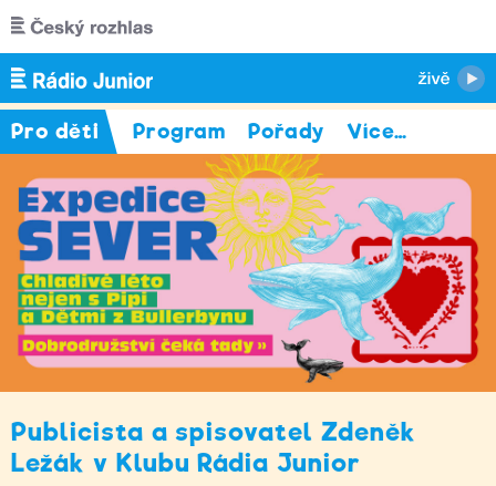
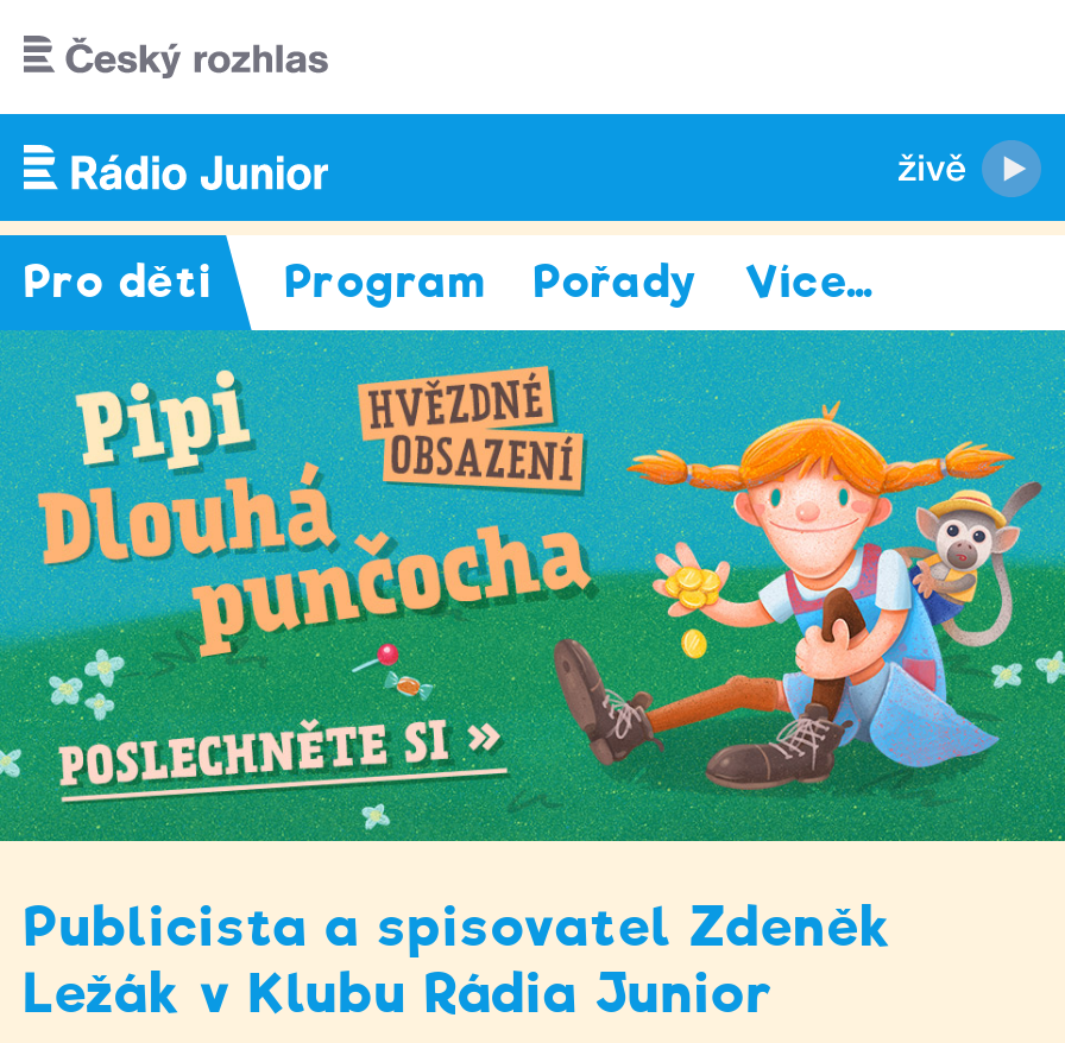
[3,153,493,393] [image] -> [7,328,1058,843] [image]

